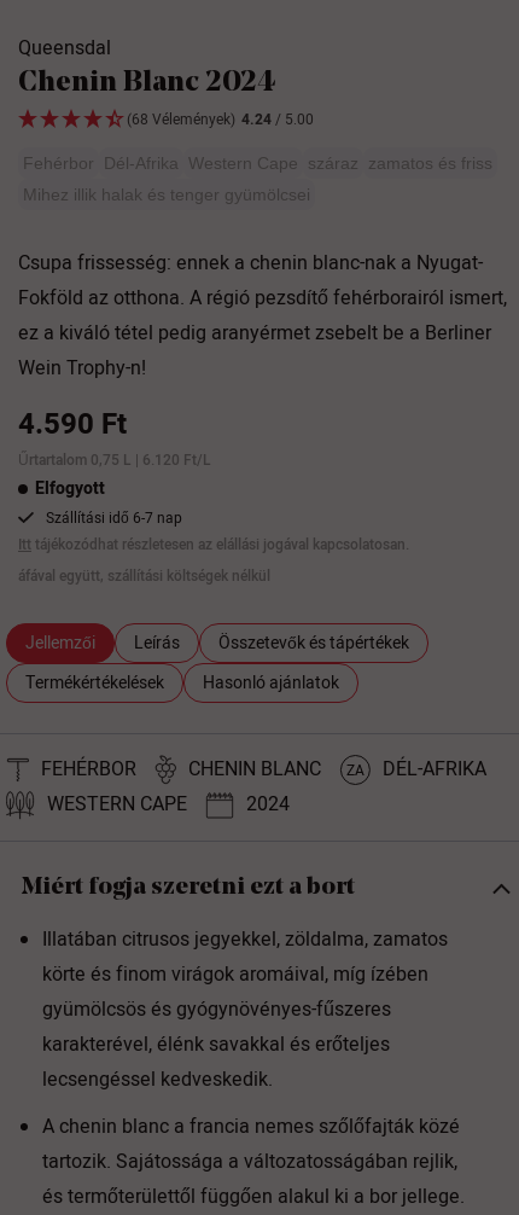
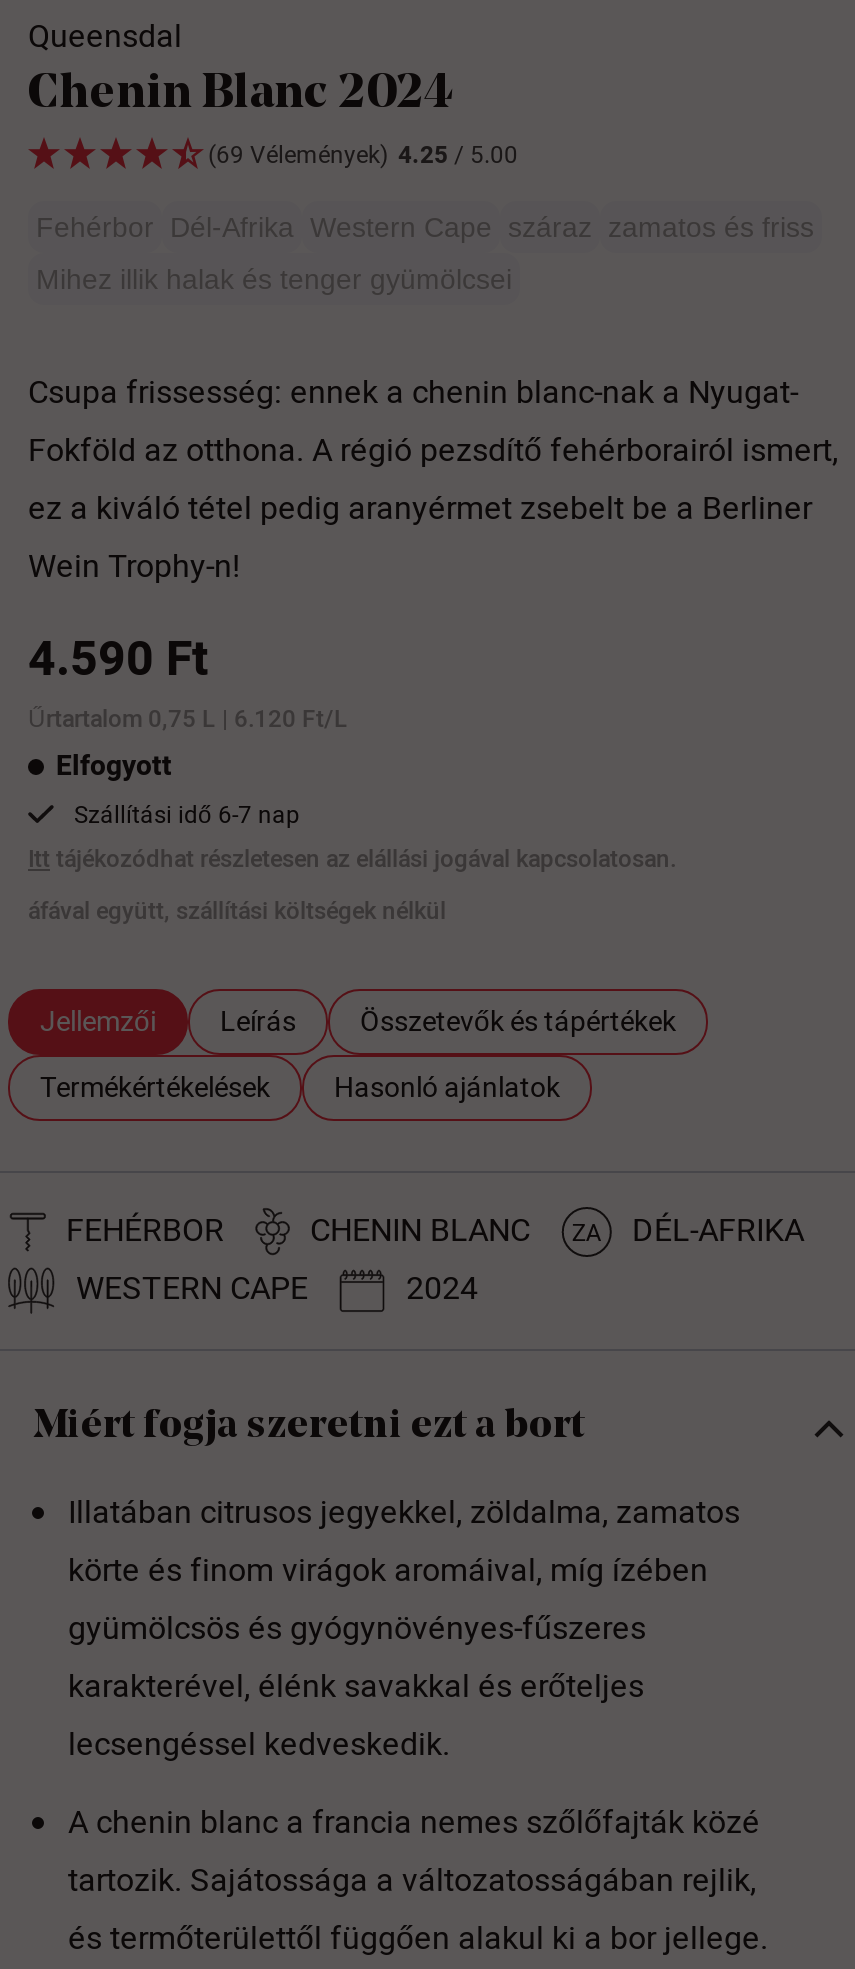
[127,109,314,130] (68 Vélemények) 4.24 / 5.00 -> [208,137,518,173] (69 Vélemények) 4.25 / 5.00

